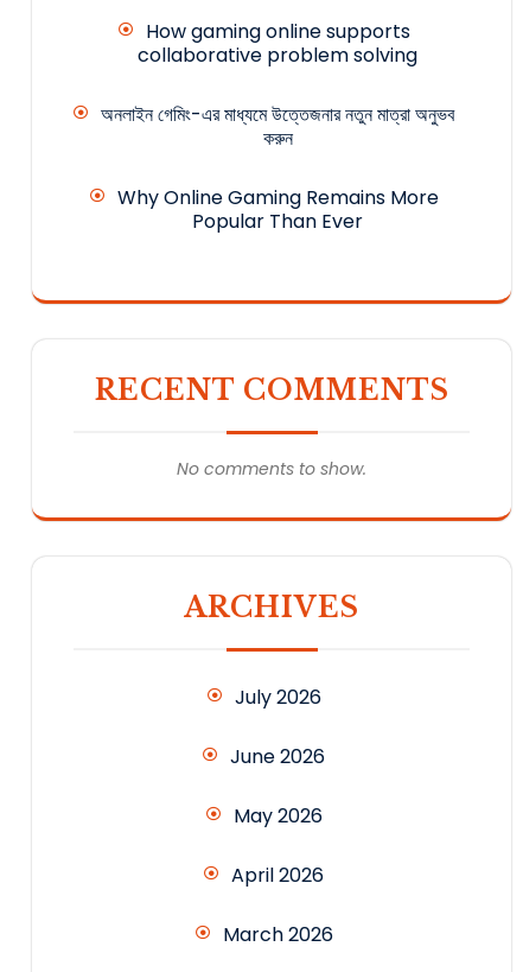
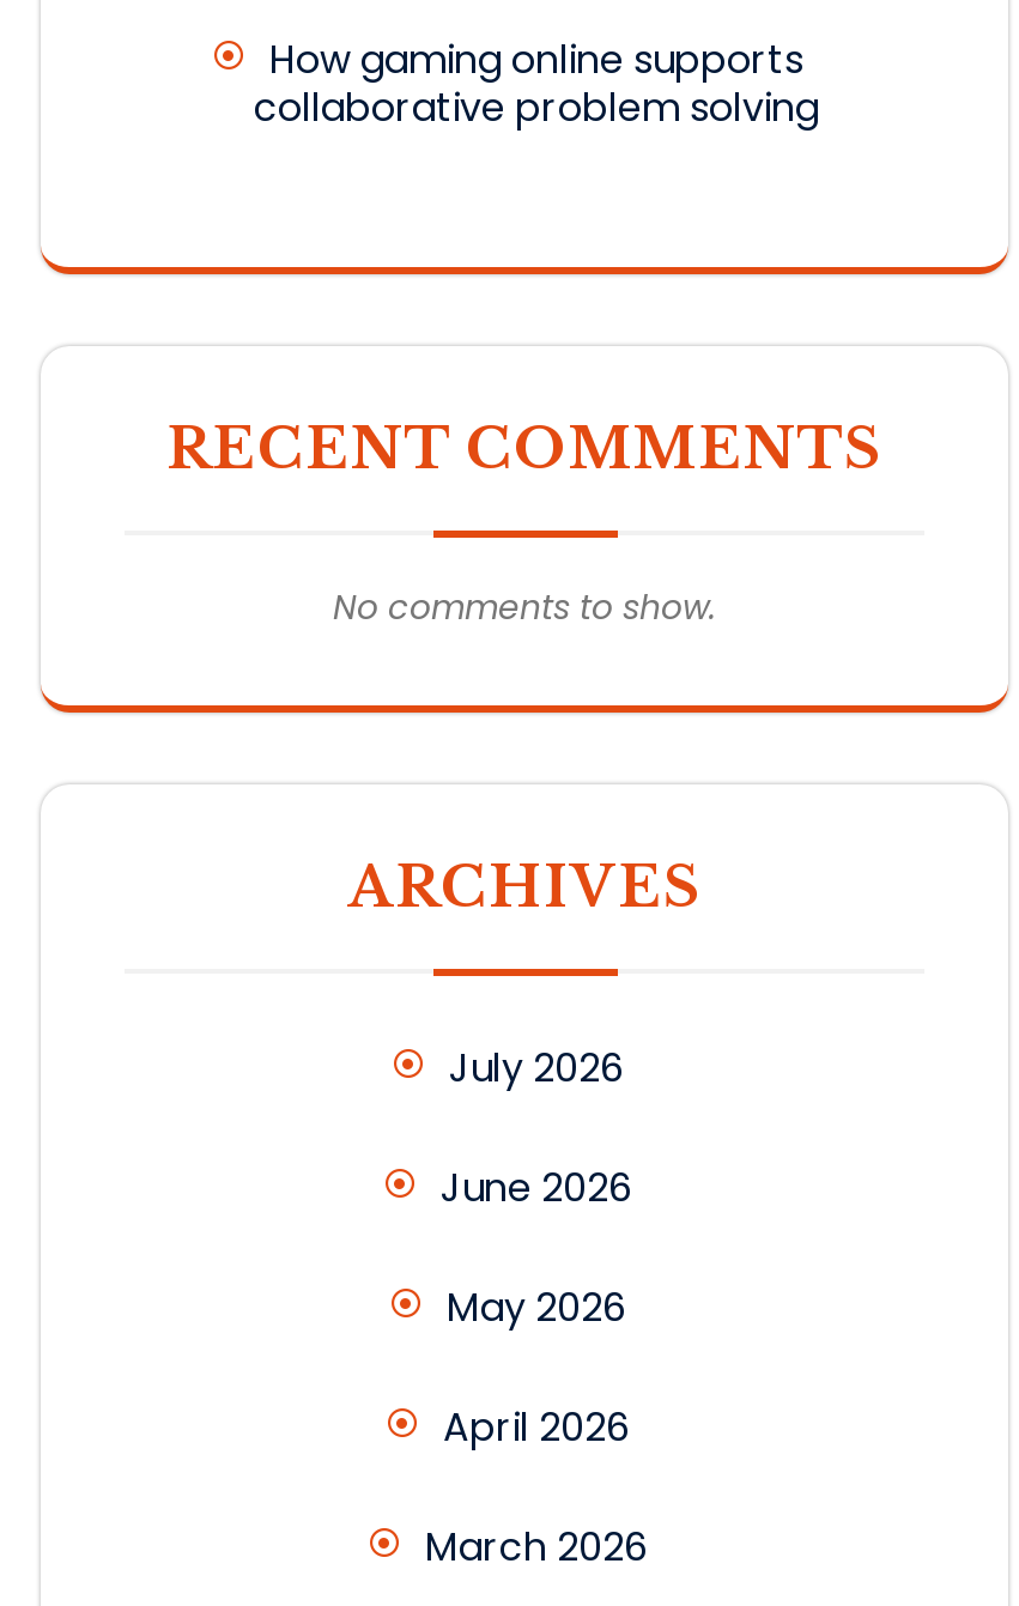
[101,101,454,235] অনলাইন গেমিং-এর মাধ্যমে উত্তেজনার নতুন মাত্রা অনুভব | করুন | Why Online Gaming Remains More | Popular Than Ever -> none

